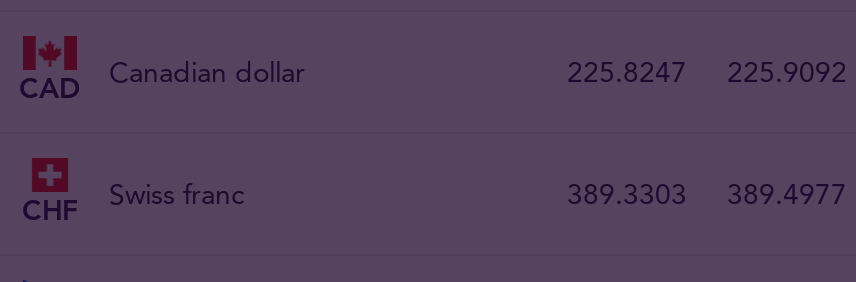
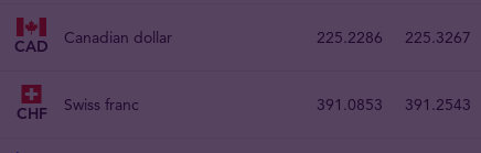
[567,54,687,90] 225.8247 -> [317,28,383,47] 225.2286
[727,54,847,90] 225.9092 -> [405,28,471,47] 225.3267
[567,176,687,212] 389.3303 -> [317,95,383,114] 391.0853
[727,176,847,212] 389.4977 -> [405,95,471,114] 391.2543

